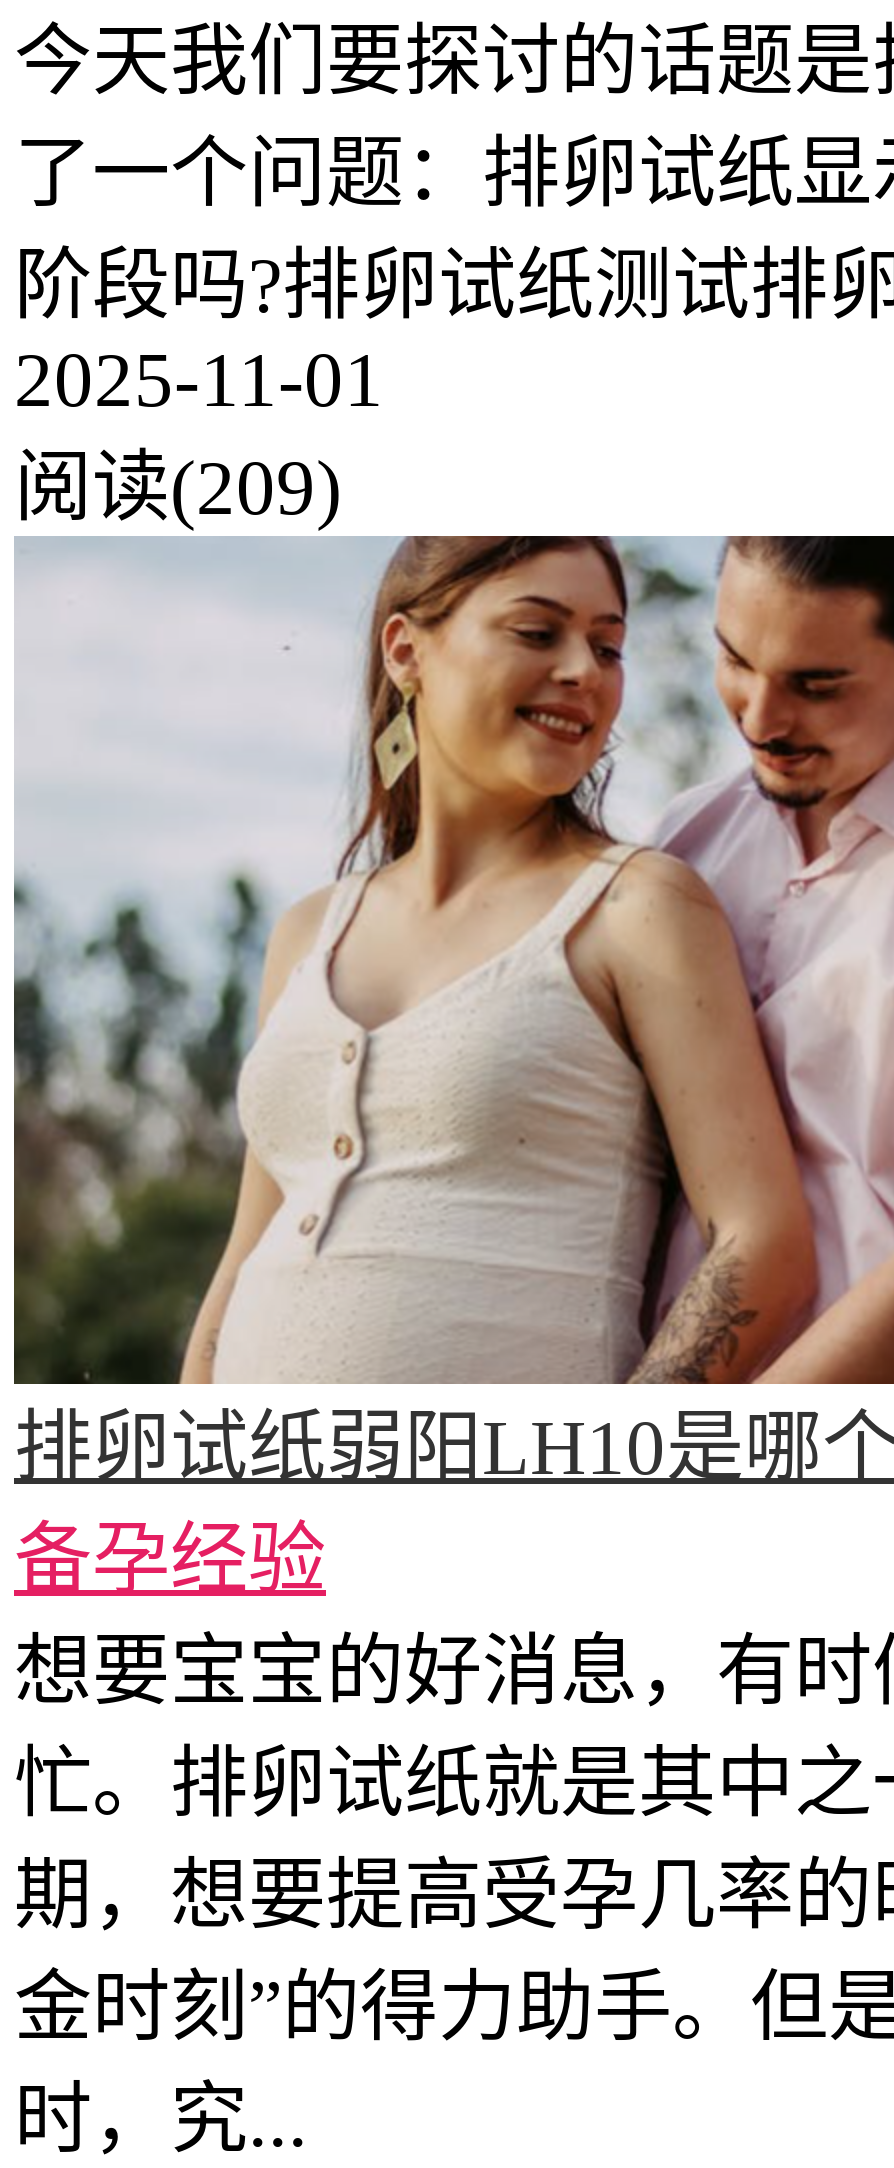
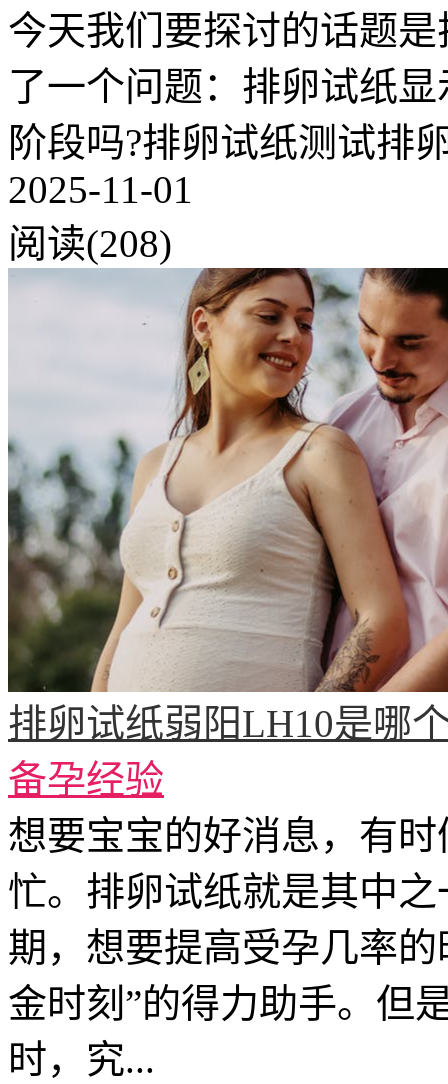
[14,444,342,530] 阅读(209) -> [8,222,172,265] 阅读(208)

